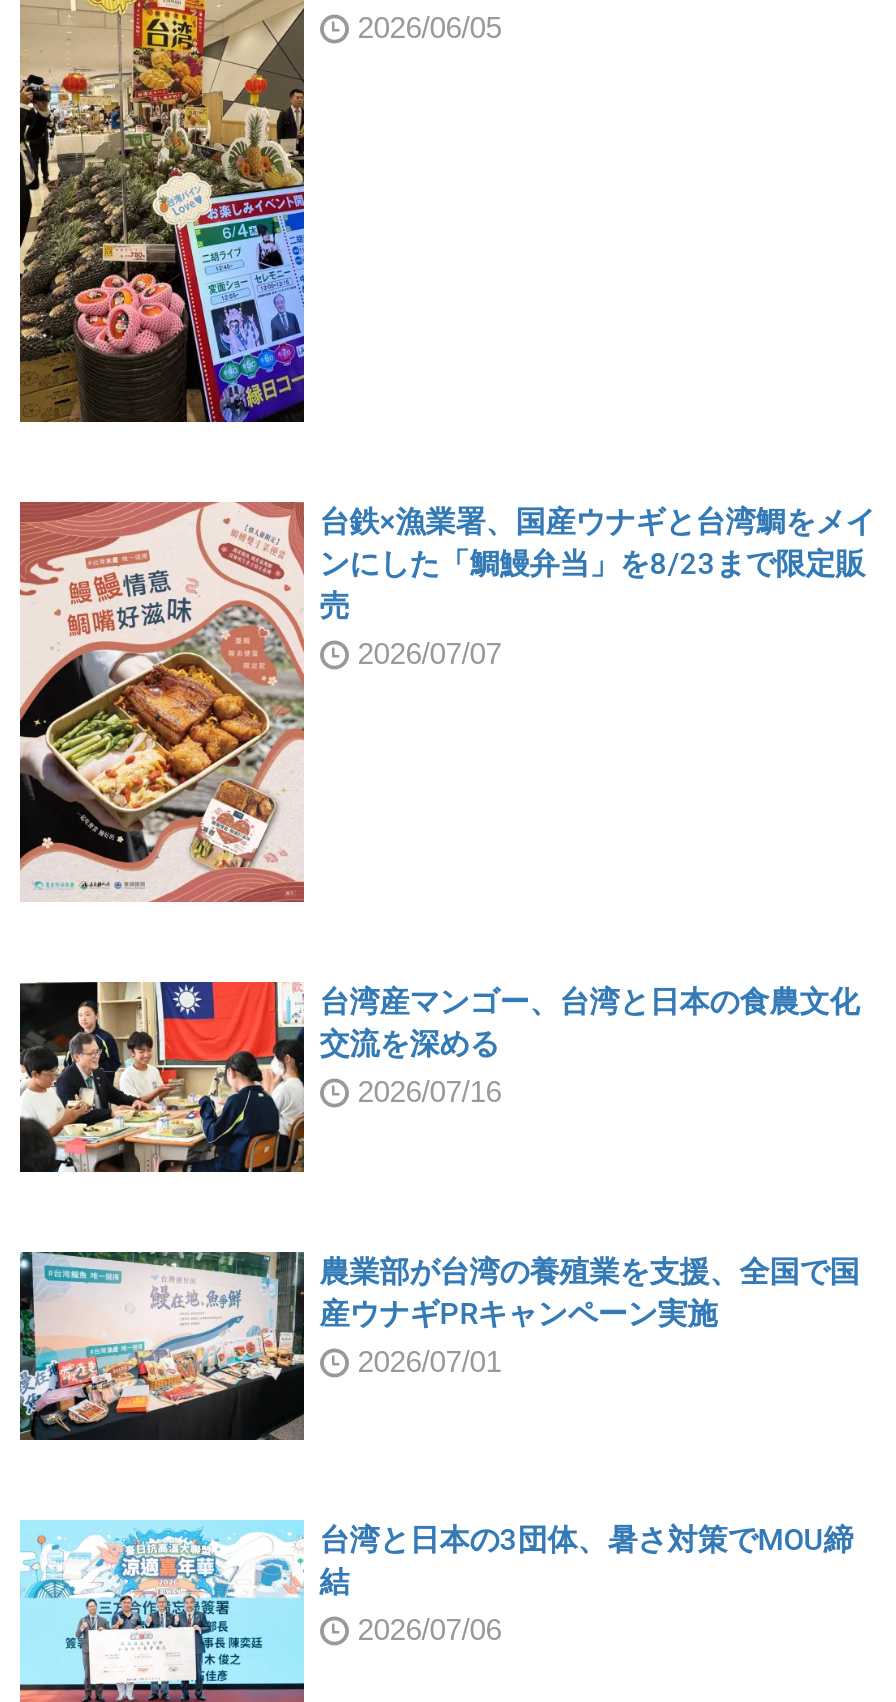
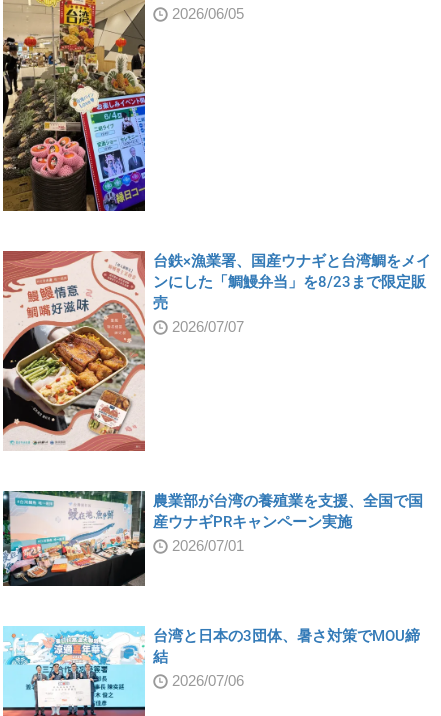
[20,980,860,1172] [image] | 台湾産マンゴー、台湾と日本の食農文化 | 交流を深める | 2026/07/16 -> none

